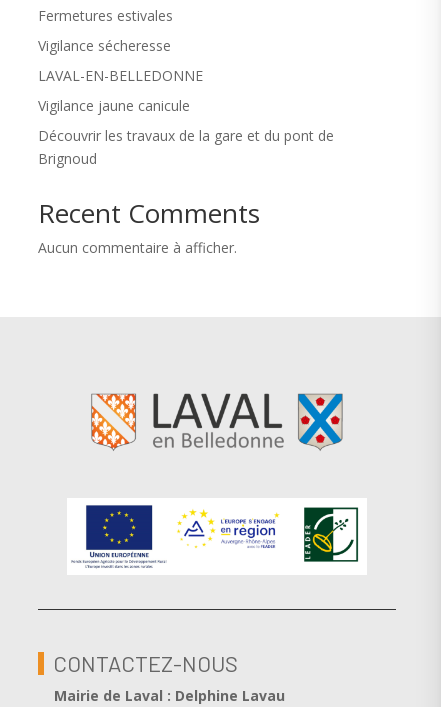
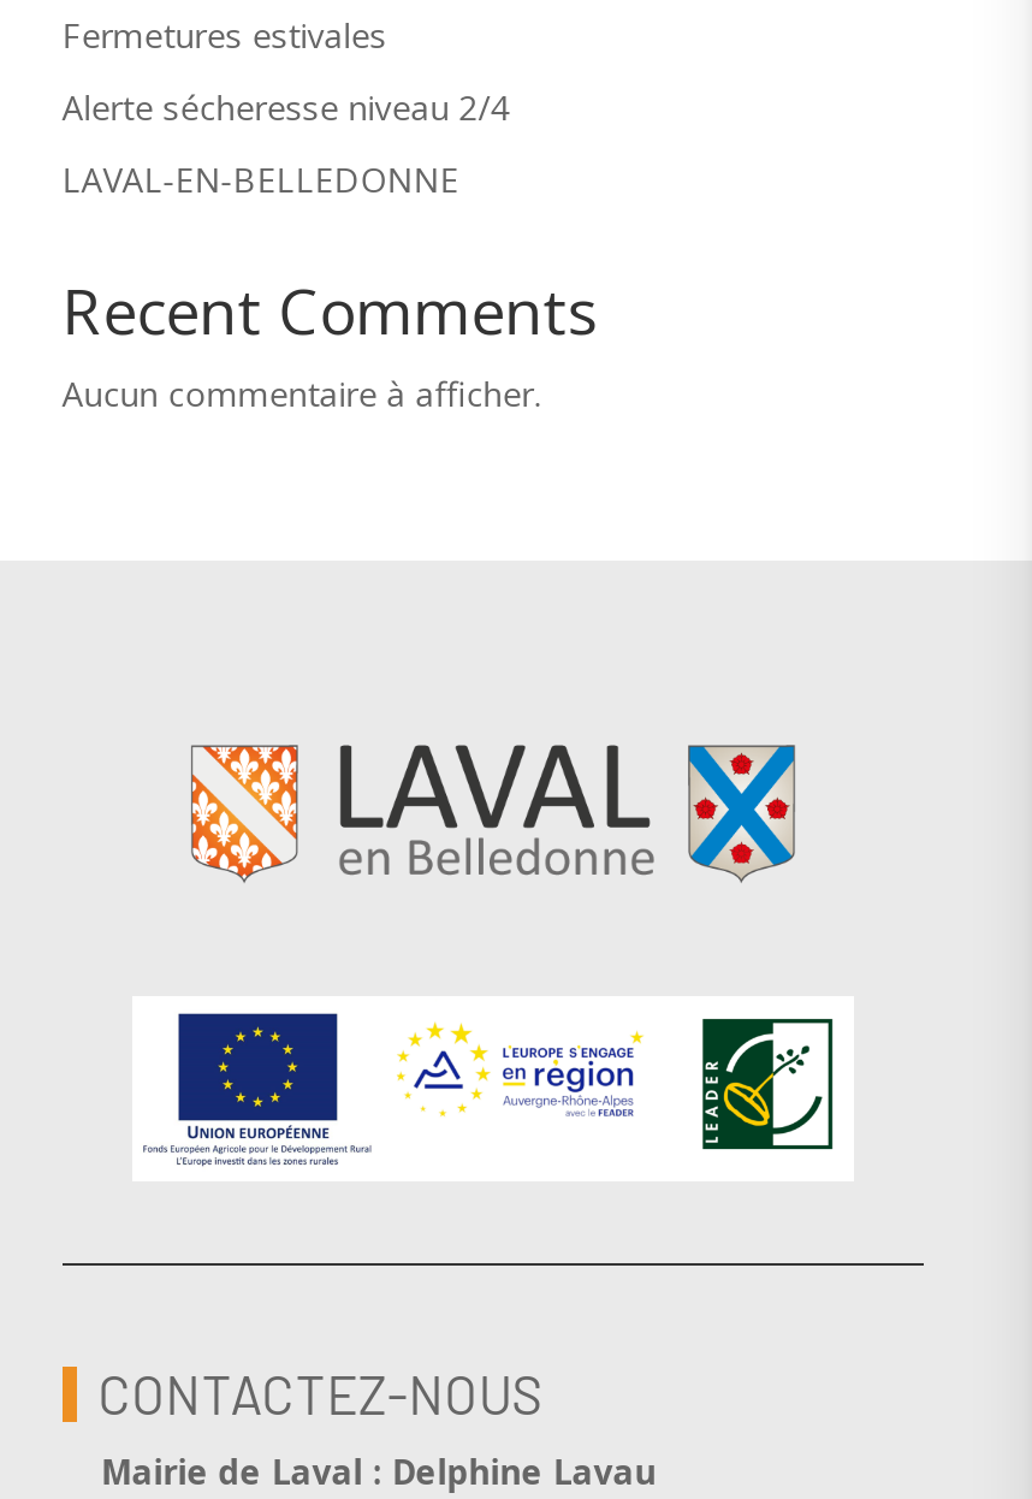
[38,36,171,55] Vigilance sécheresse -> [62,83,510,129] Alerte sécheresse niveau 2/4
[38,96,334,168] Vigilance jaune canicule | Découvrir les travaux de la gare et du pont de | Brignoud -> none

